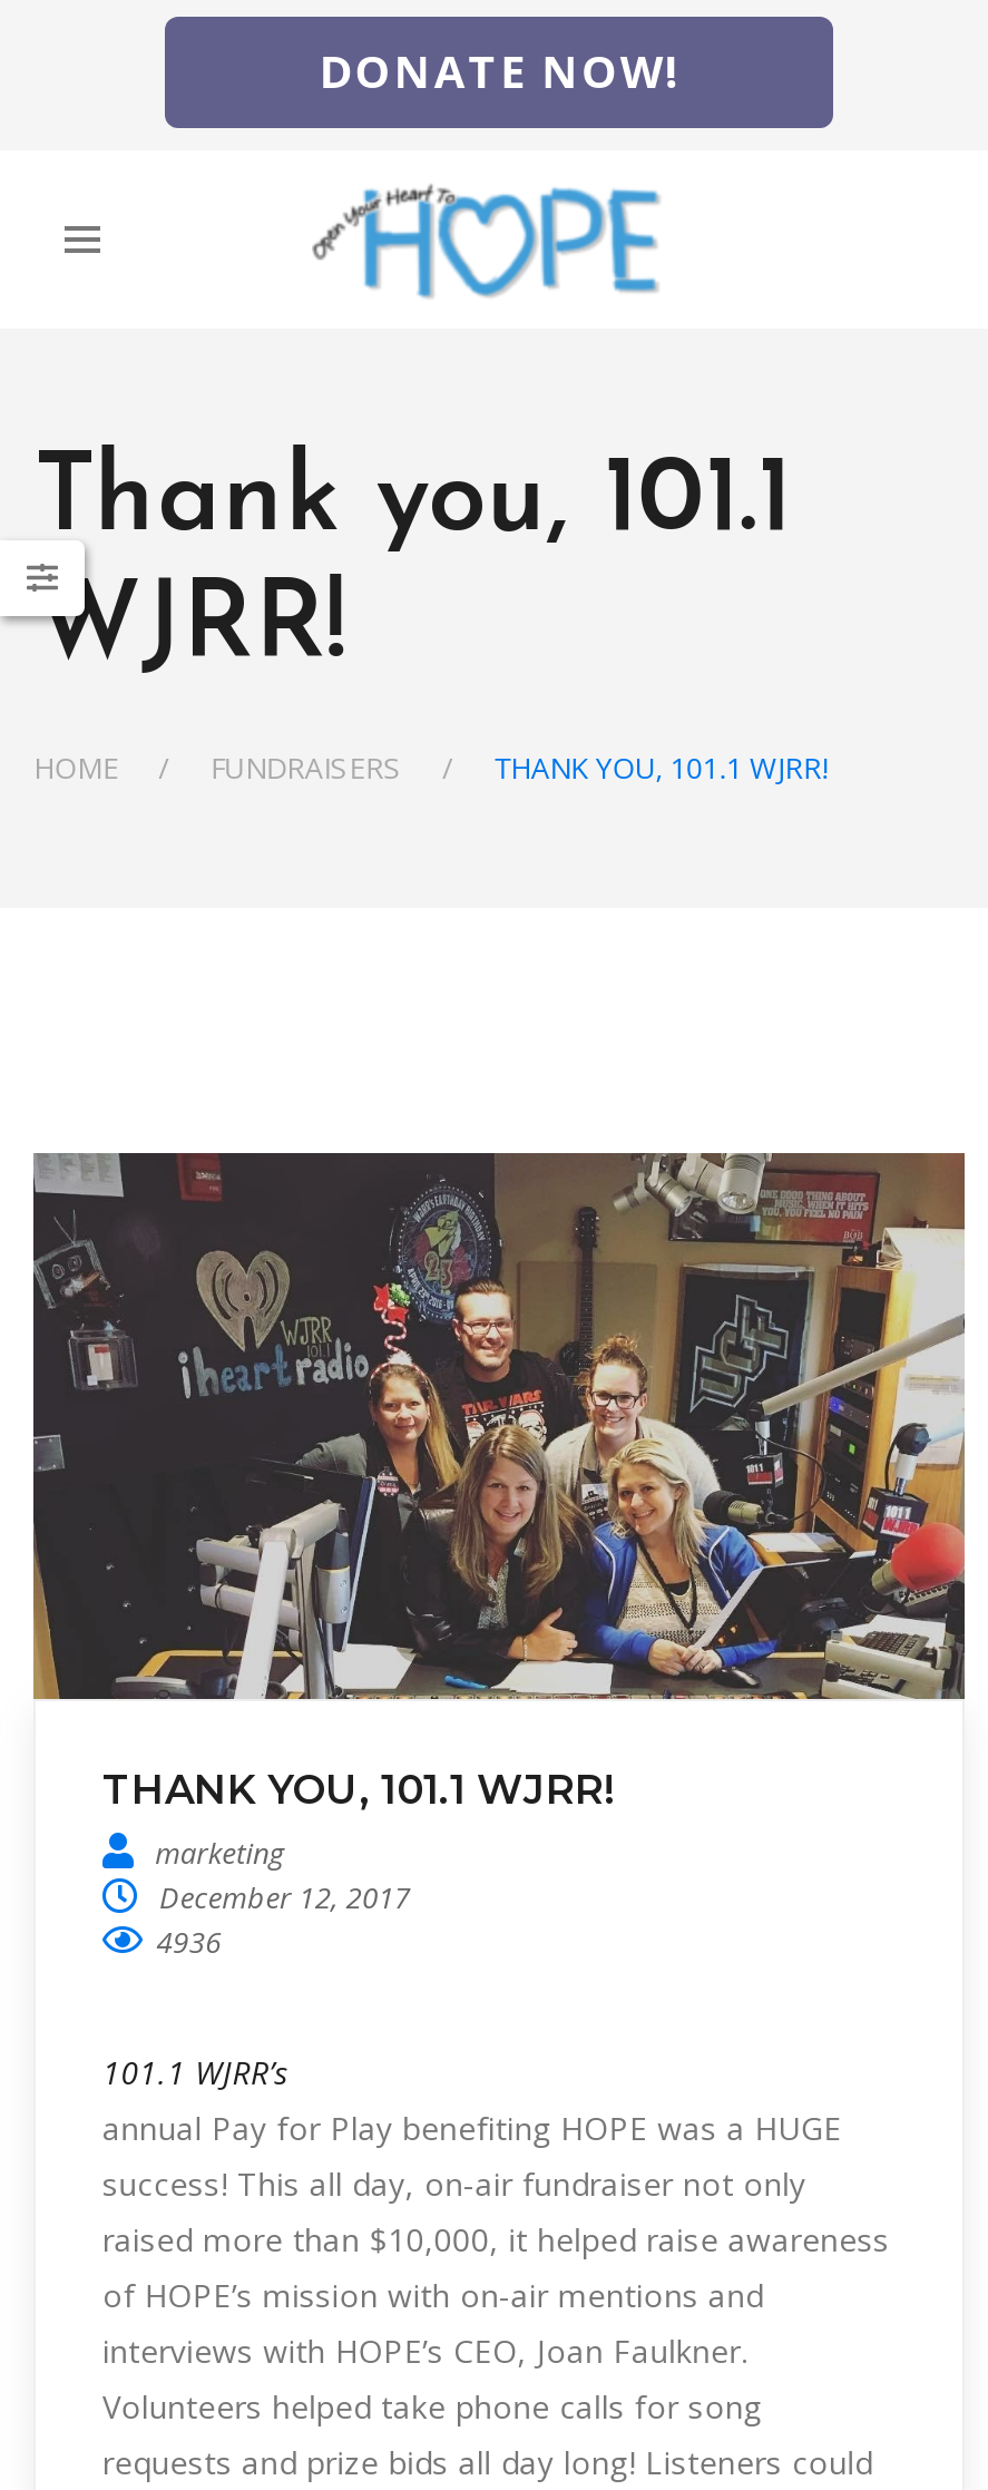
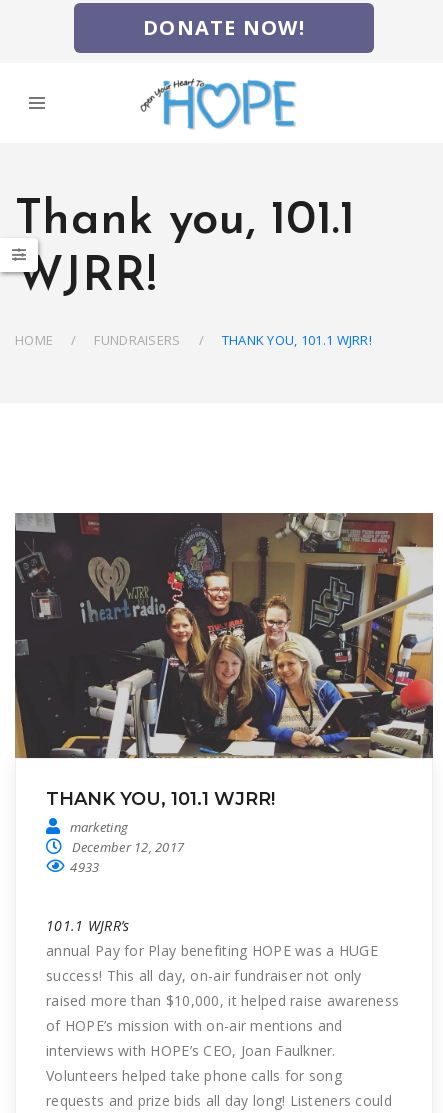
[157,1922,221,1962] 4936 -> [70,858,99,876] 4933

